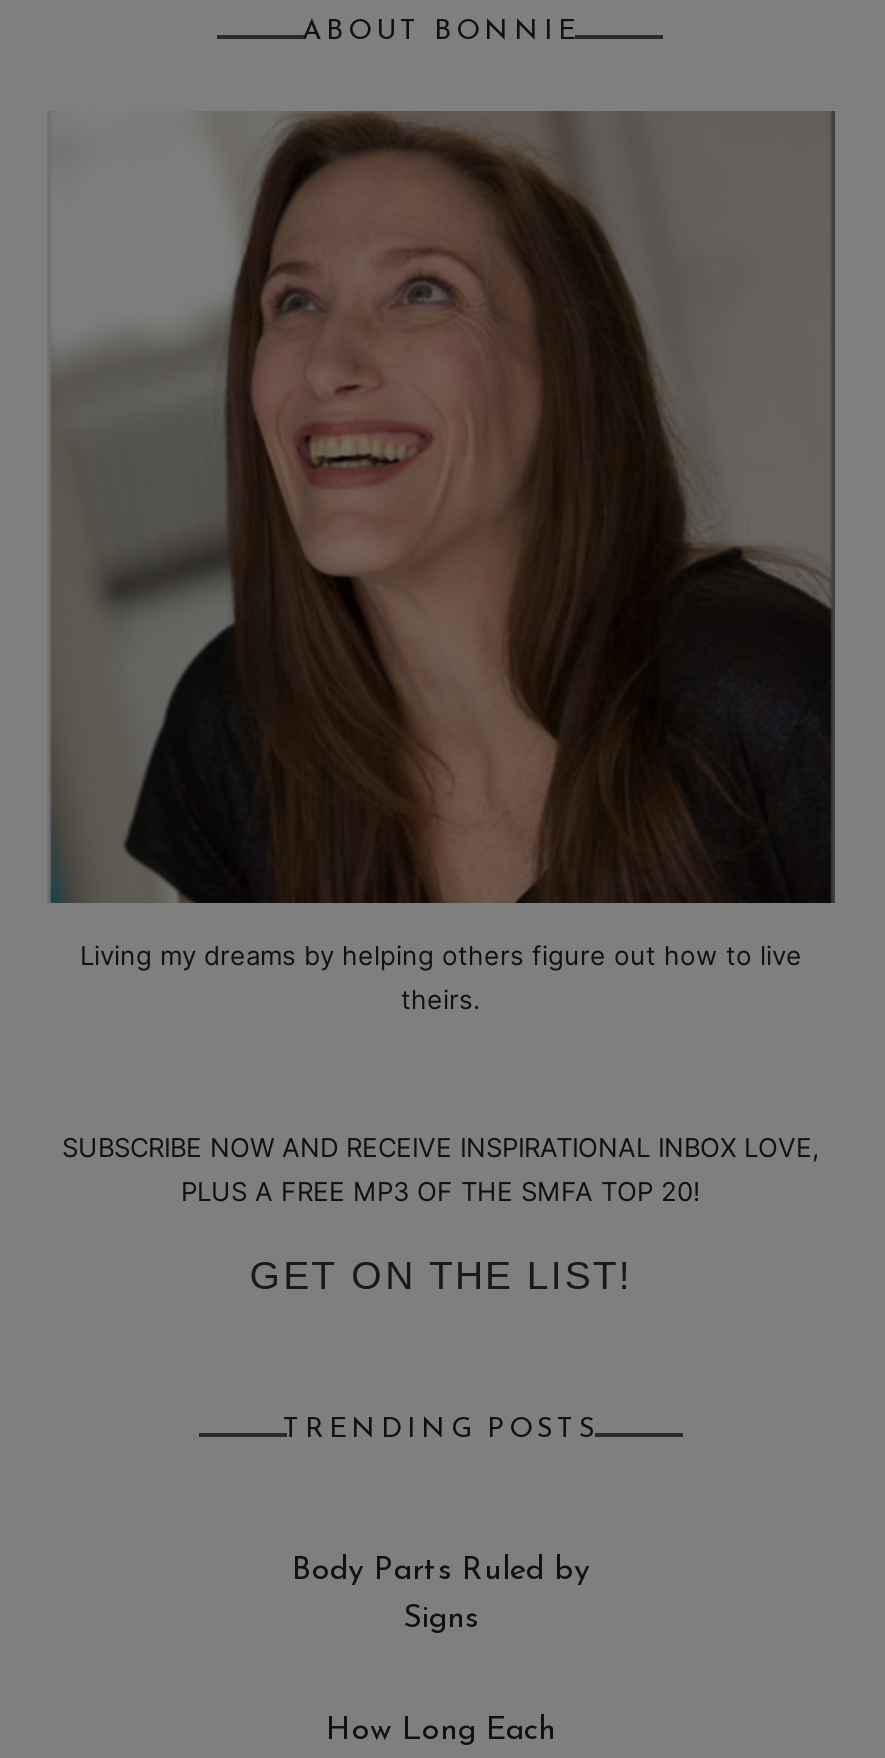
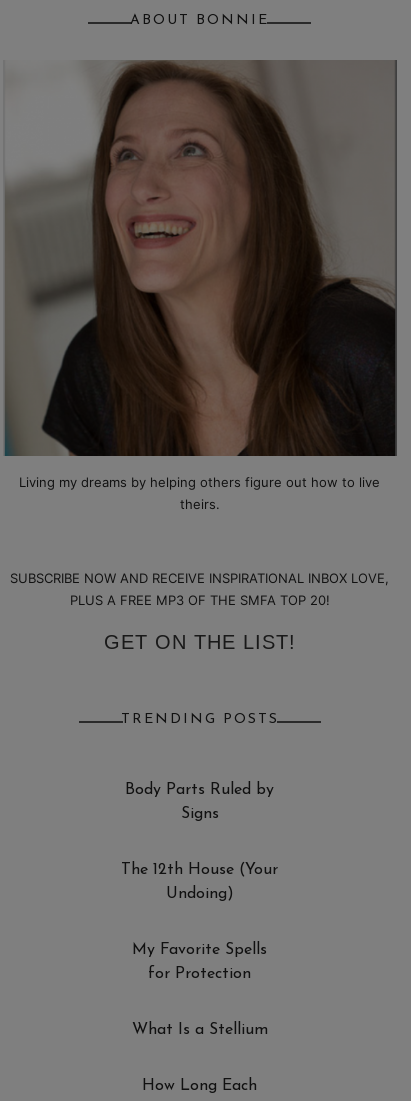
none -> [121,862,278,902] The 12th House (Your | Undoing)
none -> [132,1022,268,1038] What Is a Stellium
none -> [132,942,267,982] My Favorite Spells | for Protection

